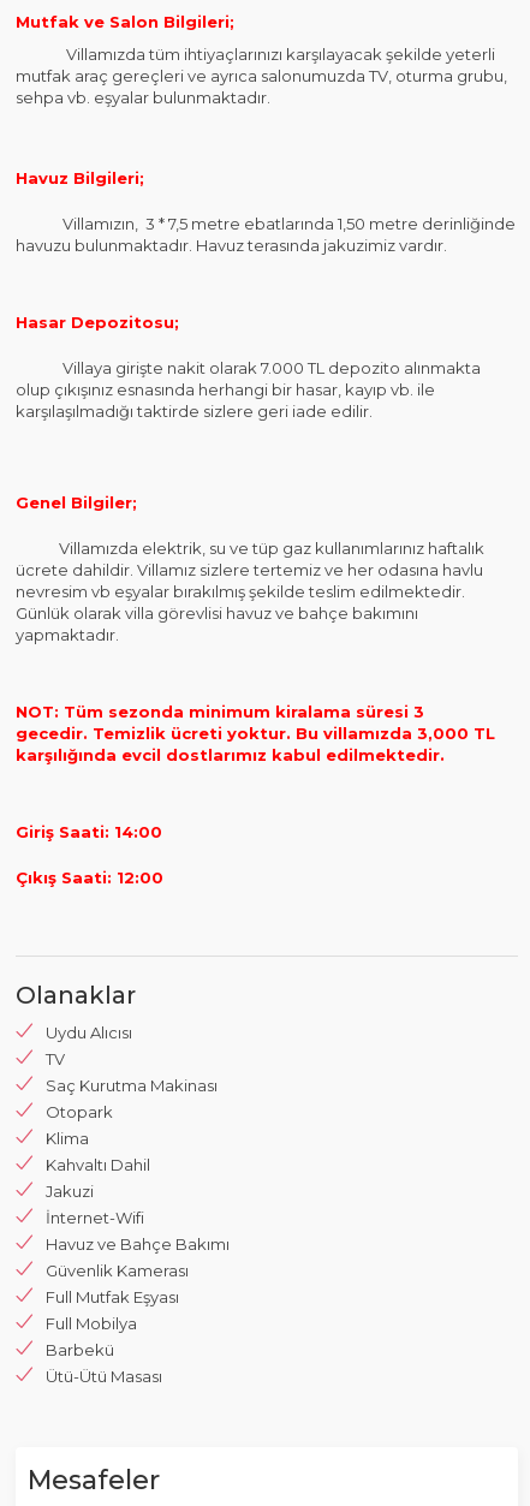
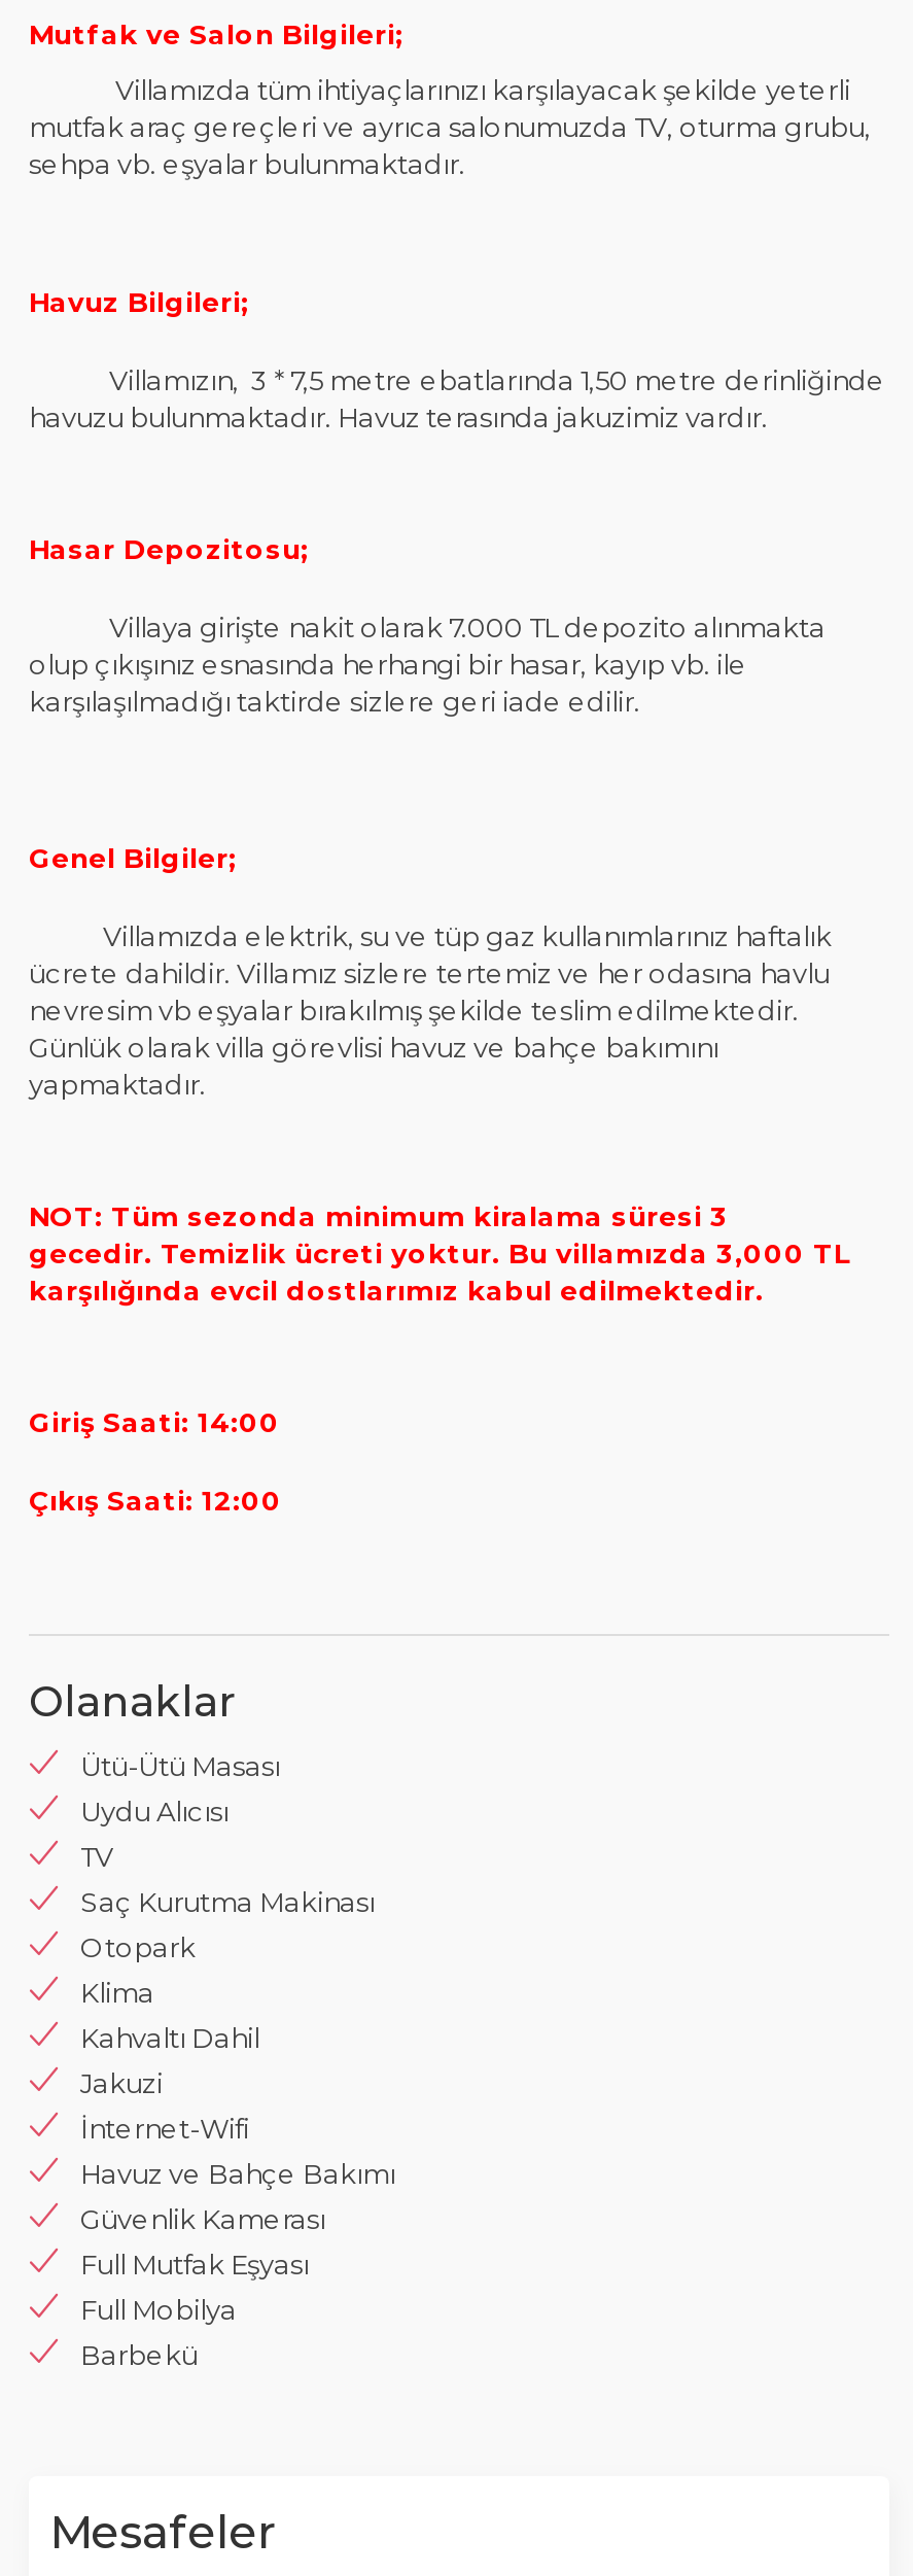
moved [46,1022,230,1359] -> [80,1794,395,2370]: Uydu Alıcısı | TV | Saç Kurutma Makinası | ... | Full Mobilya | Barbekü
moved [46,1366,162,1385] -> [80,1748,280,1781]: Ütü-Ütü Masası

